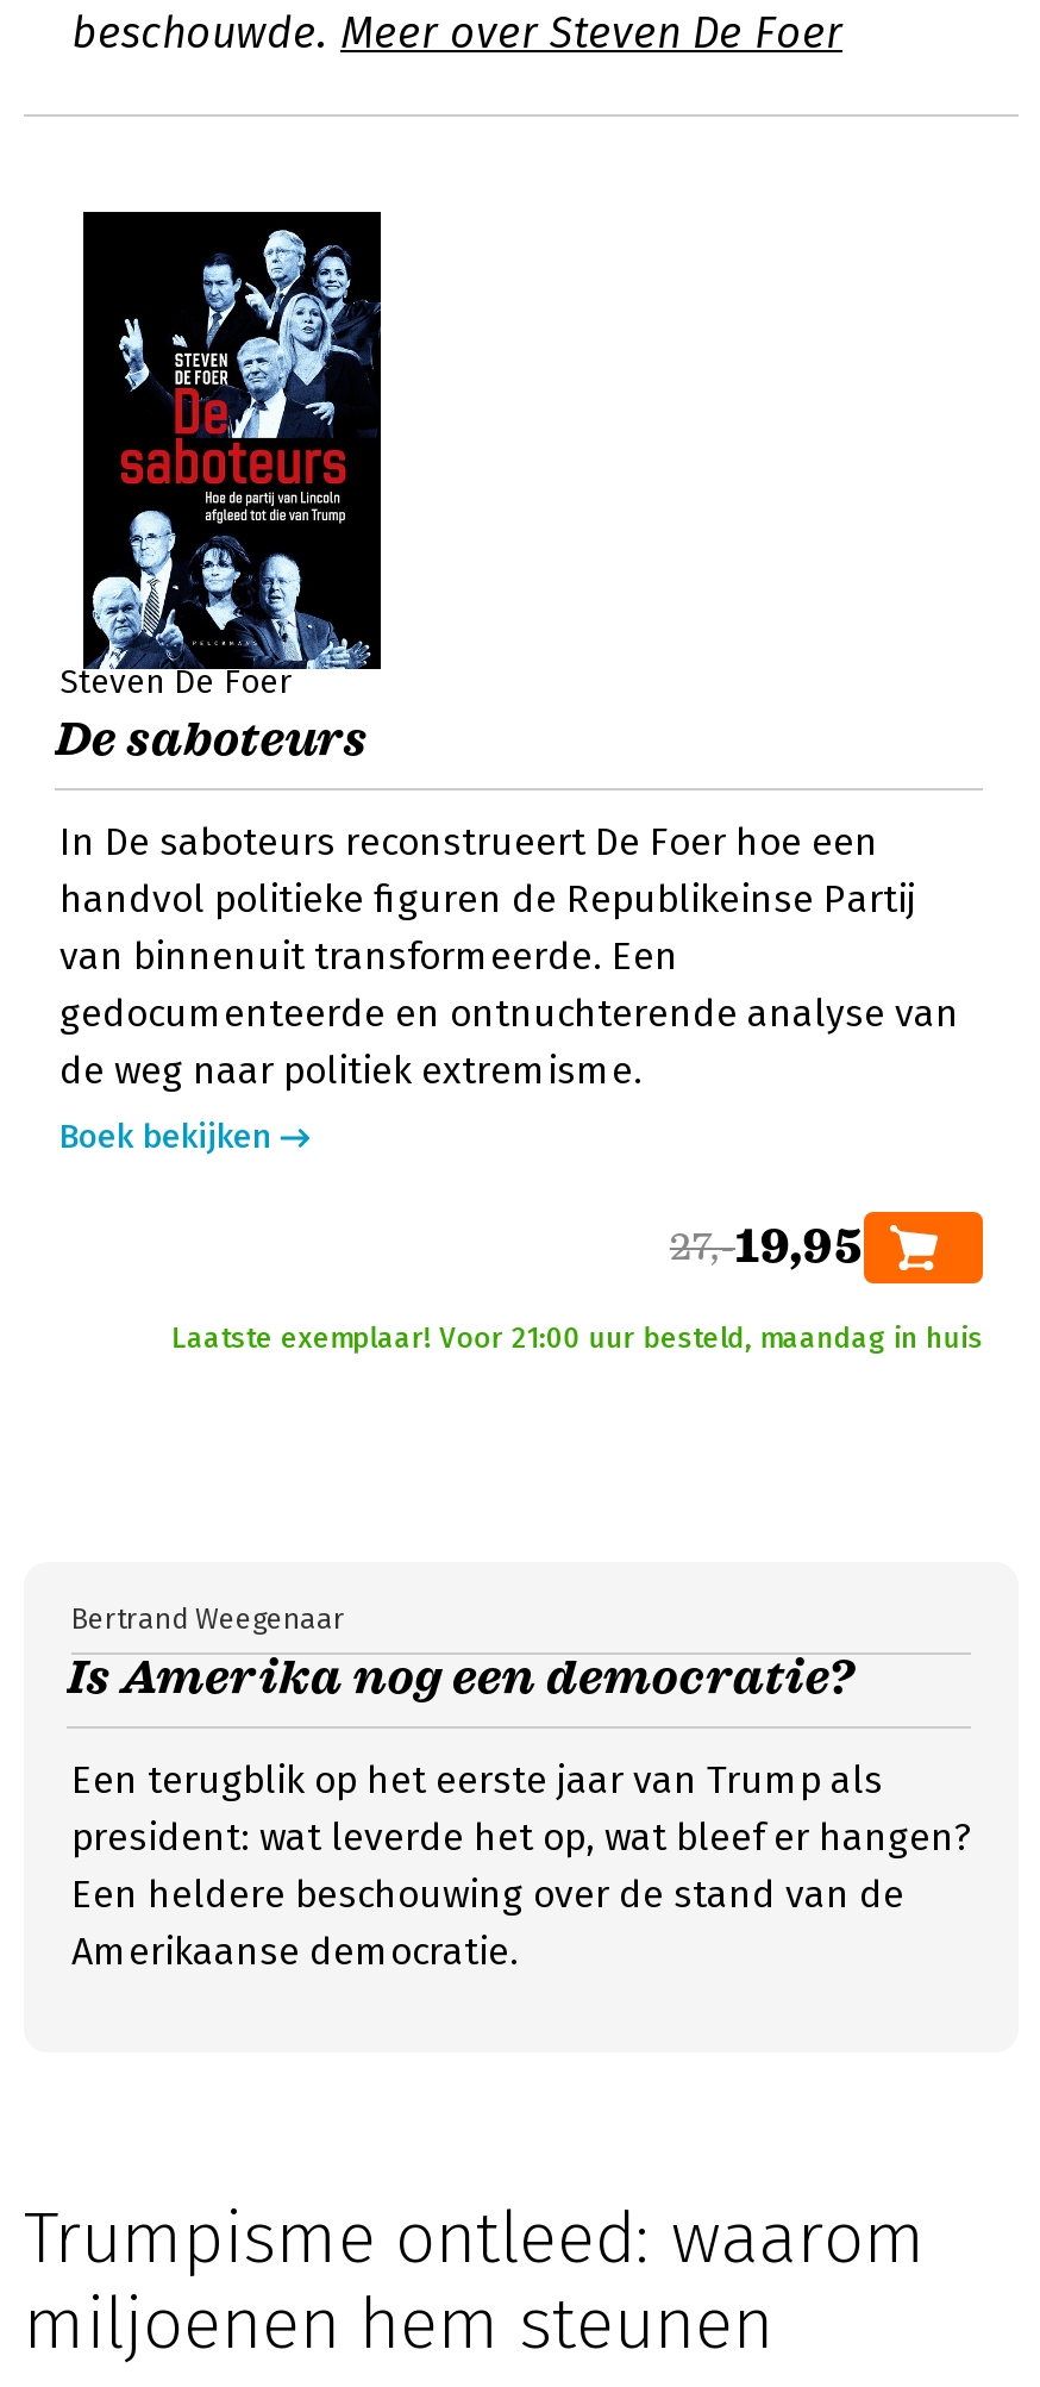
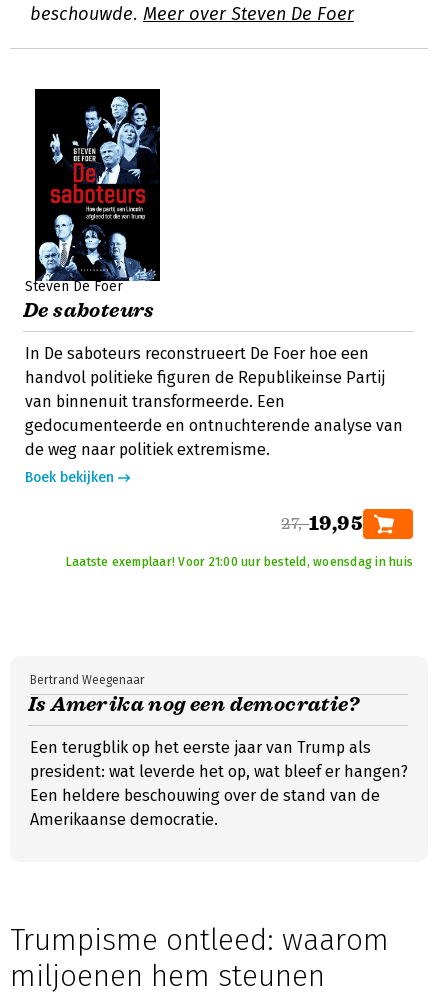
[172,1321,983,1355] Laatste exemplaar! Voor 21:00 uur besteld, maandag in huis -> [66,555,413,569] Laatste exemplaar! Voor 21:00 uur besteld, woensdag in huis

